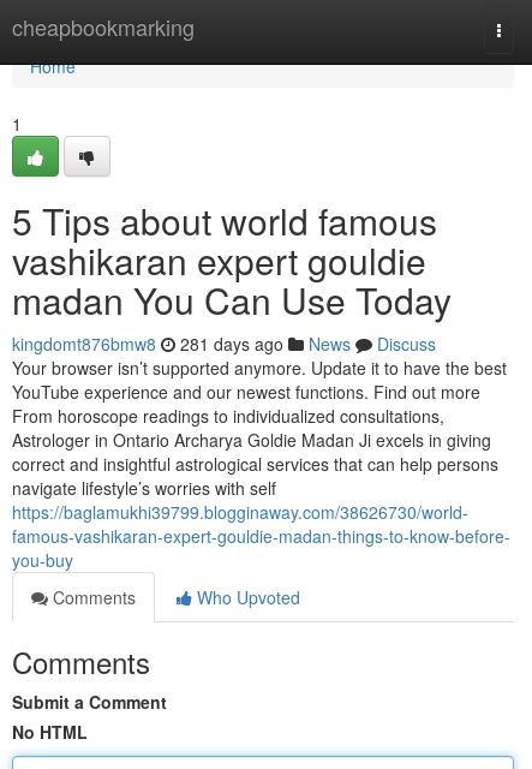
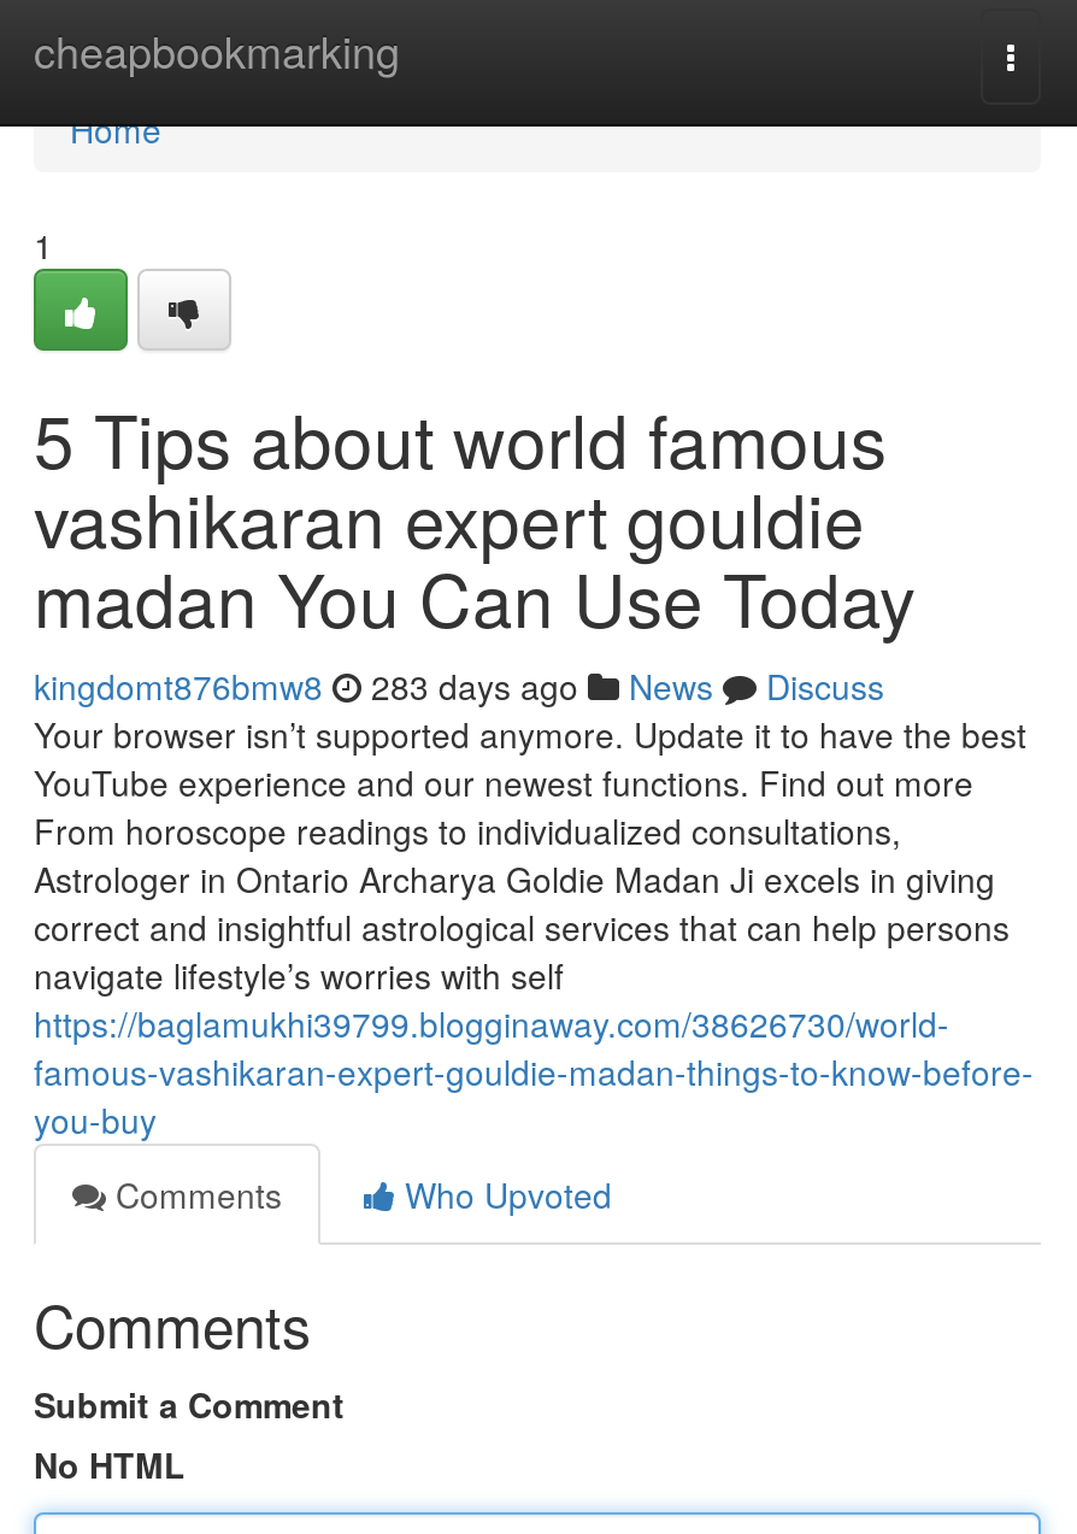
[12,332,436,356] kingdomt876bmw8 281 days ago News Discuss -> [34,662,884,710] kingdomt876bmw8 283 days ago News Discuss

